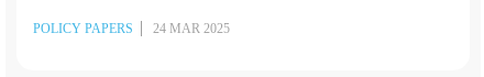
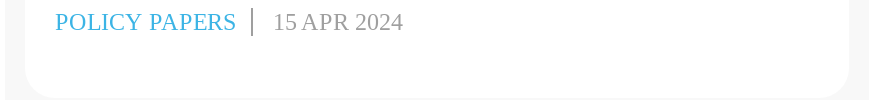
[33,21,230,37] POLICY PAPERS 24 MAR 2025 -> [55,9,403,37] POLICY PAPERS 15 APR 2024

